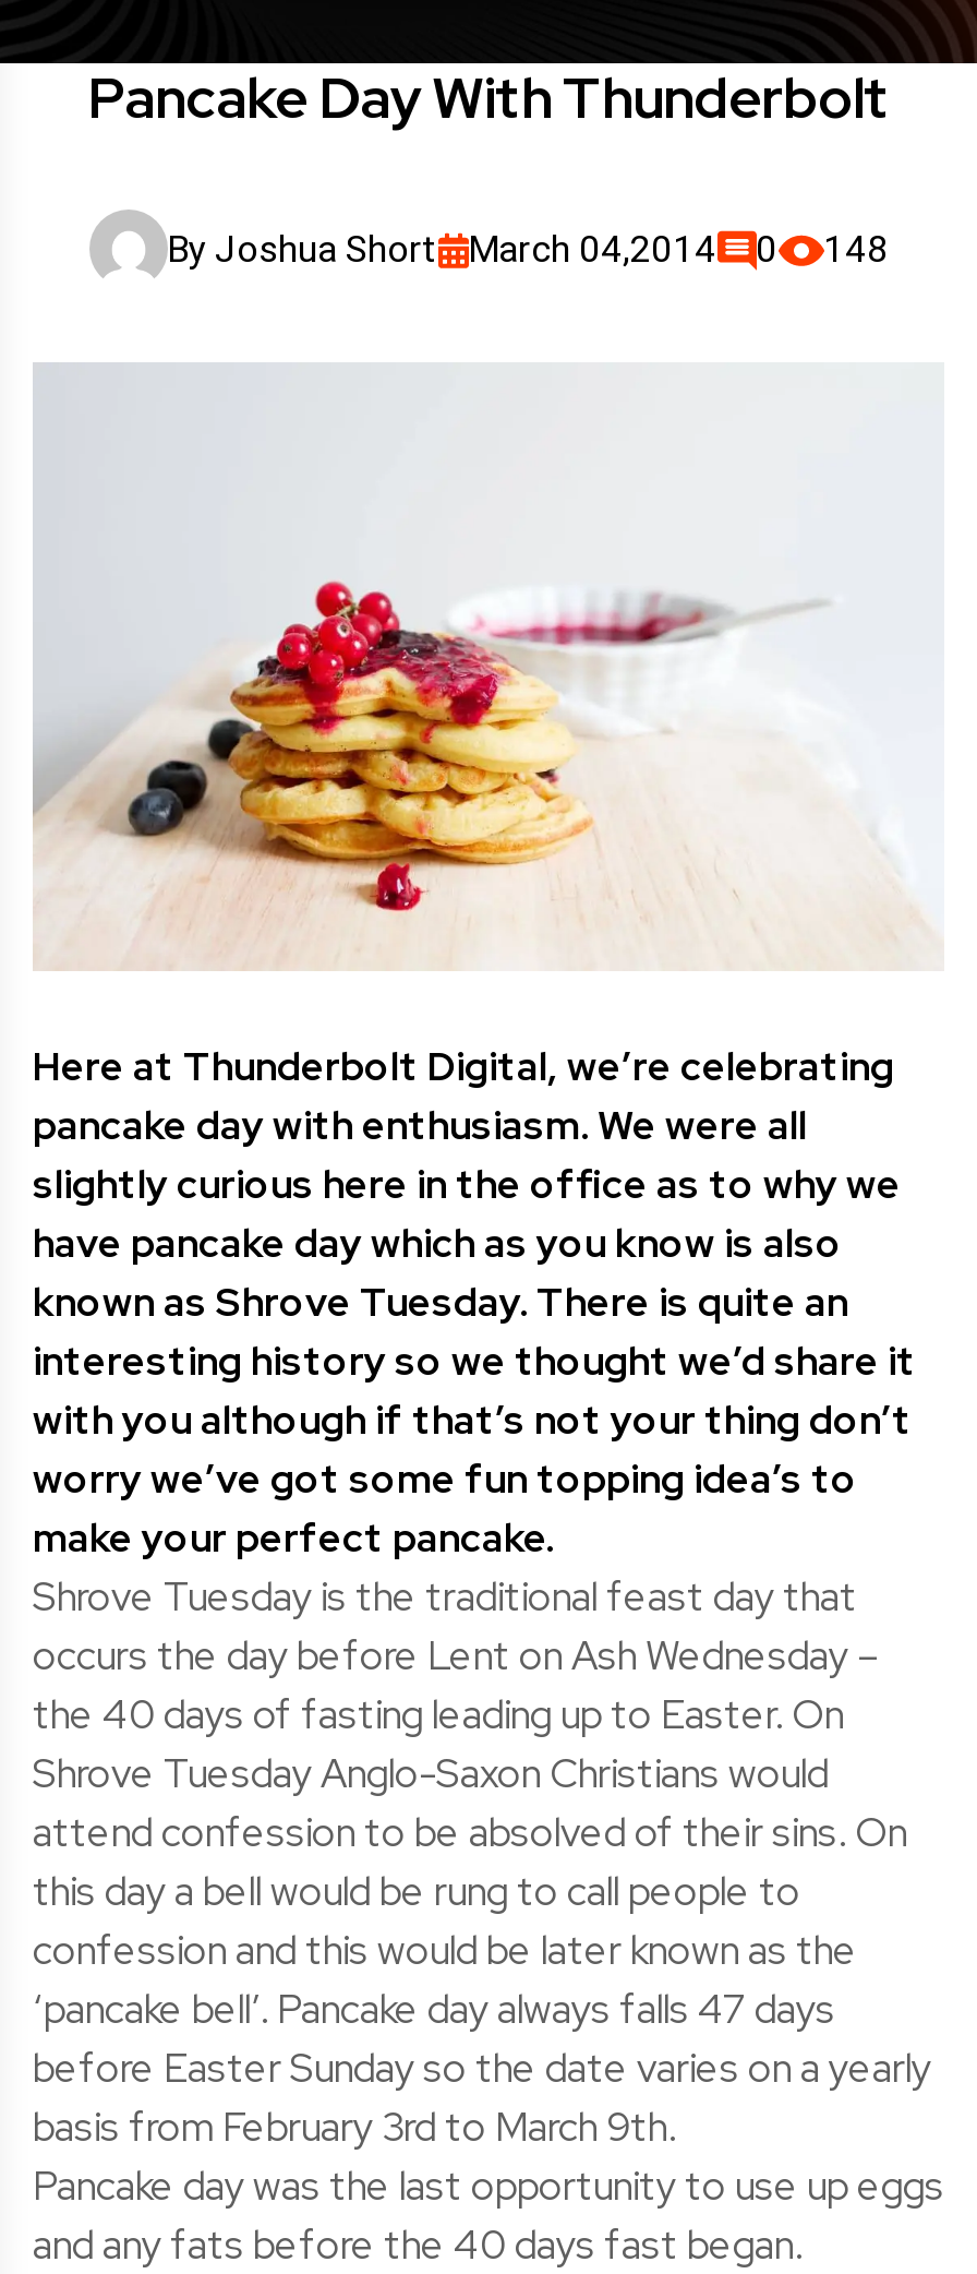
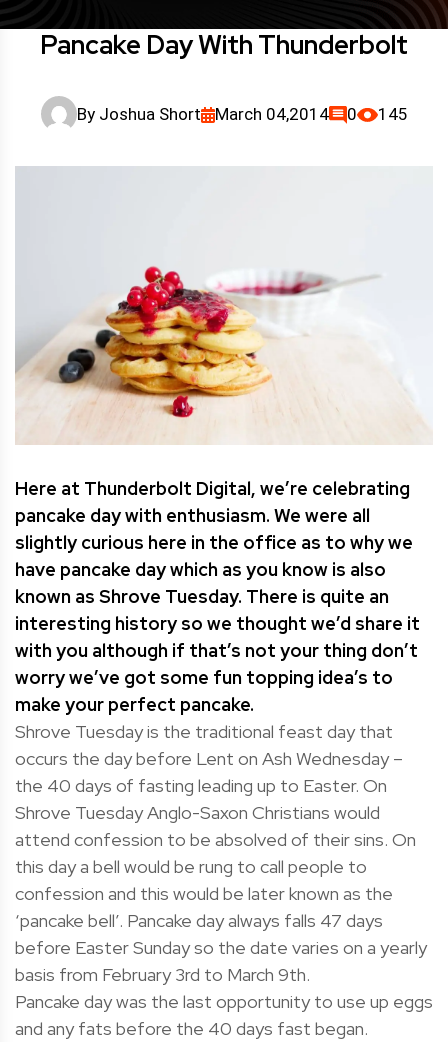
[167,227,889,271] By Joshua Short March 04,2014 0 148 -> [76,104,407,124] By Joshua Short March 04,2014 0 145

